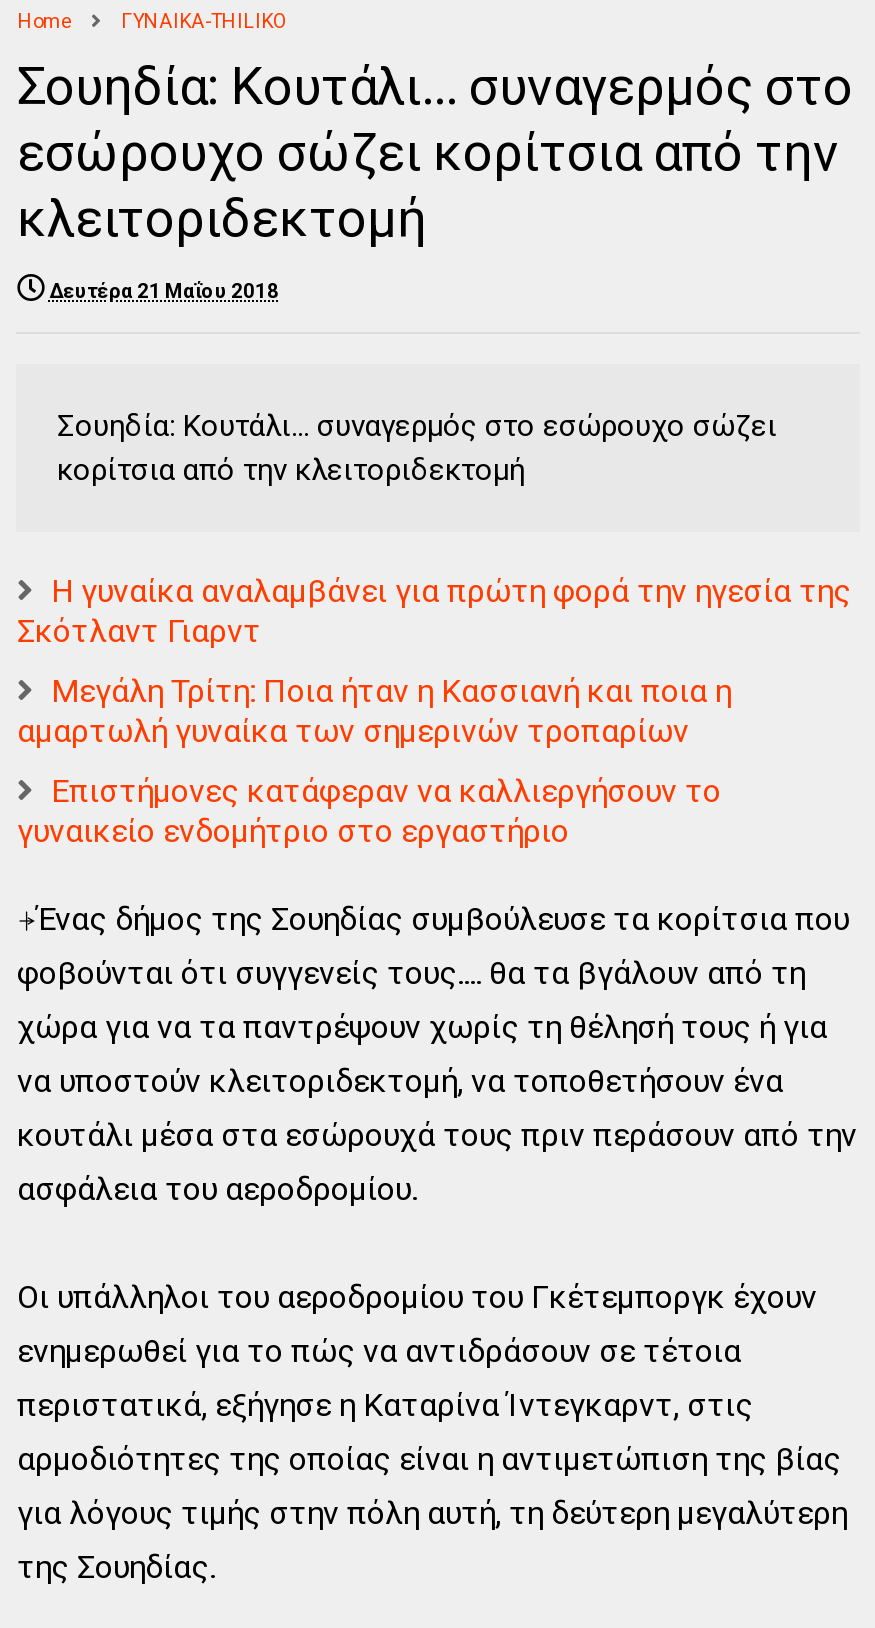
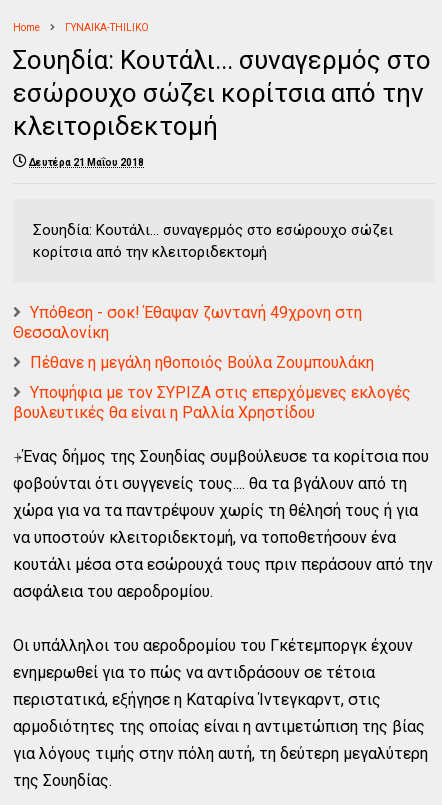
[17,571,851,649] Η γυναίκα αναλαμβάνει για πρώτη φορά την ηγεσία της | Σκότλαντ Γιαρντ -> [13,303,362,342] Υπόθεση - σοκ! Έθαψαν ζωντανή 49χρονη στη | Θεσσαλονίκη
[17,671,731,749] Μεγάλη Τρίτη: Ποια ήταν η Κασσιανή και ποια η | αμαρτωλή γυναίκα των σημερινών τροπαρίων -> [30,353,374,372] Πέθανε η μεγάλη ηθοποιός Βούλα Ζουμπουλάκη
[17,771,721,849] Επιστήμονες κατάφεραν να καλλιεργήσουν το | γυναικείο ενδομήτριο στο εργαστήριο -> [13,383,411,422] Υποψήφια με τον ΣΥΡΙΖΑ στις επερχόμενες εκλογές | βουλευτικές θα είναι η Ραλλία Χρηστίδου

